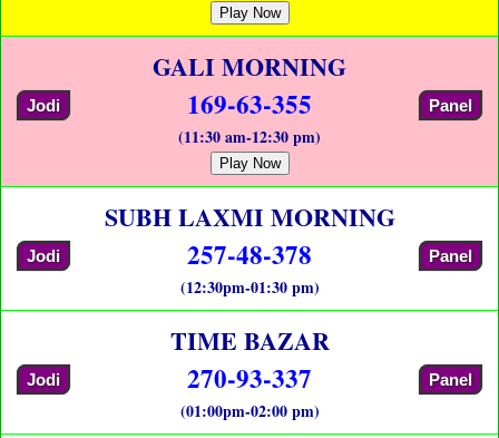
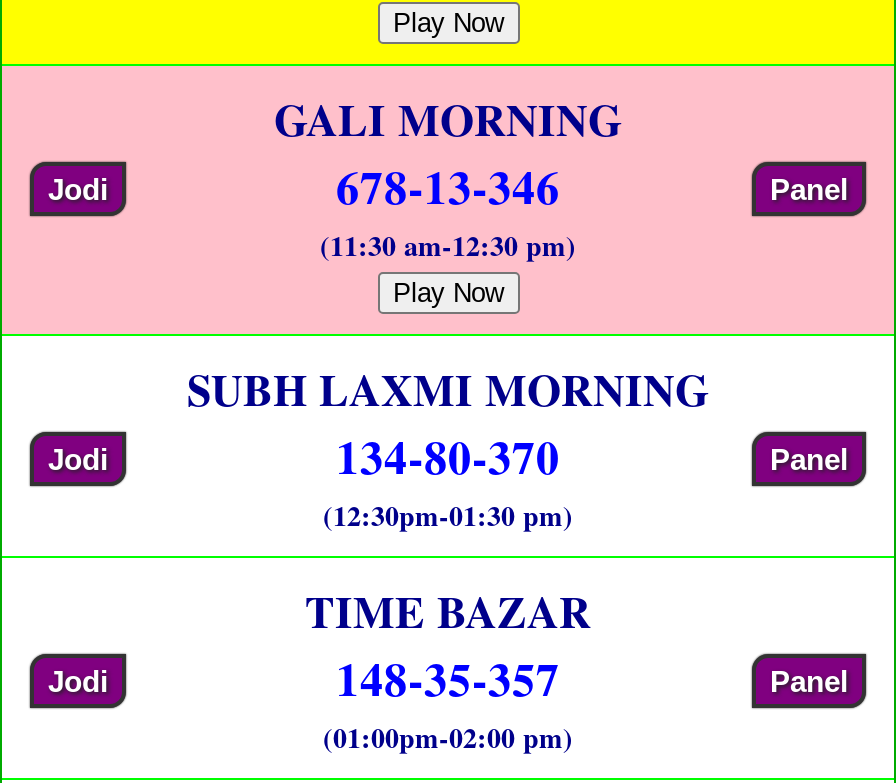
[187,84,312,122] 169-63-355 -> [336,152,560,220] 678-13-346
[187,235,312,273] 257-48-378 -> [336,422,560,490] 134-80-370
[187,359,312,397] 270-93-337 -> [336,644,560,712] 148-35-357

